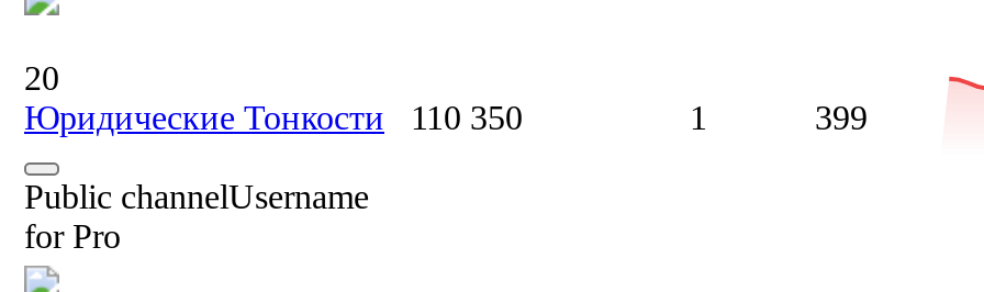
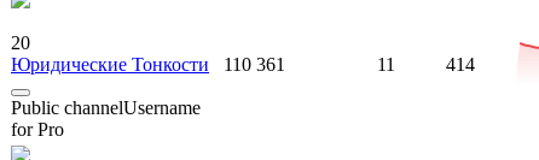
[24,99,523,136] Юридические Тонкости 110 350 -> [11,54,285,74] Юридические Тонкости 110 361
[690,99,707,136] 1 -> [377,54,395,74] 11
[815,99,868,136] 399 -> [446,54,475,74] 414

